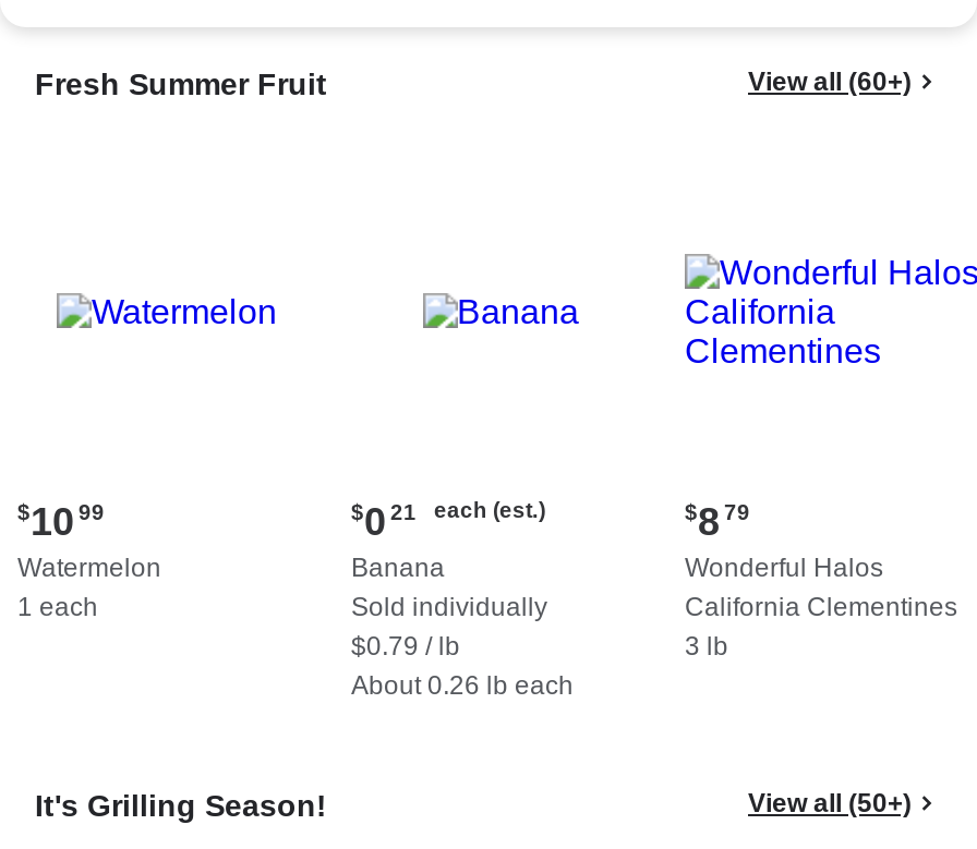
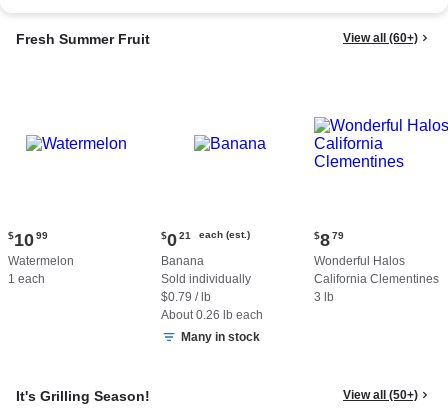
none -> [181,330,260,344] Many in stock

